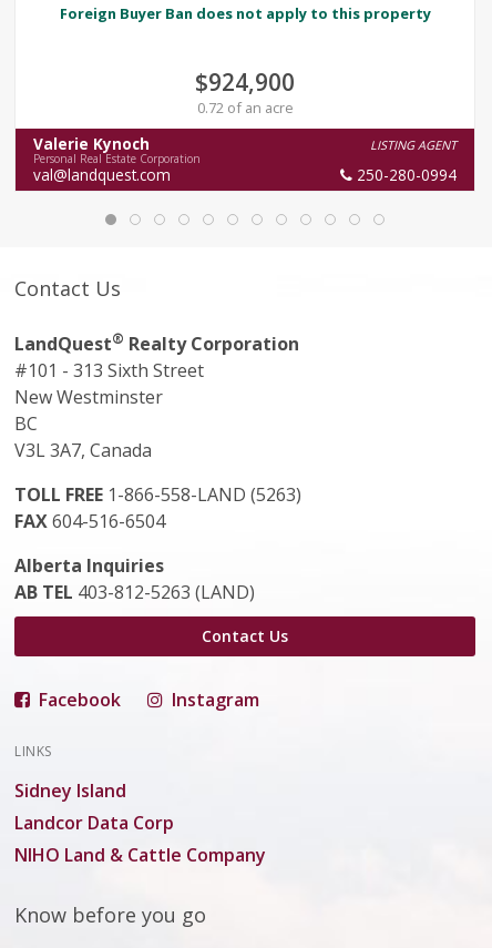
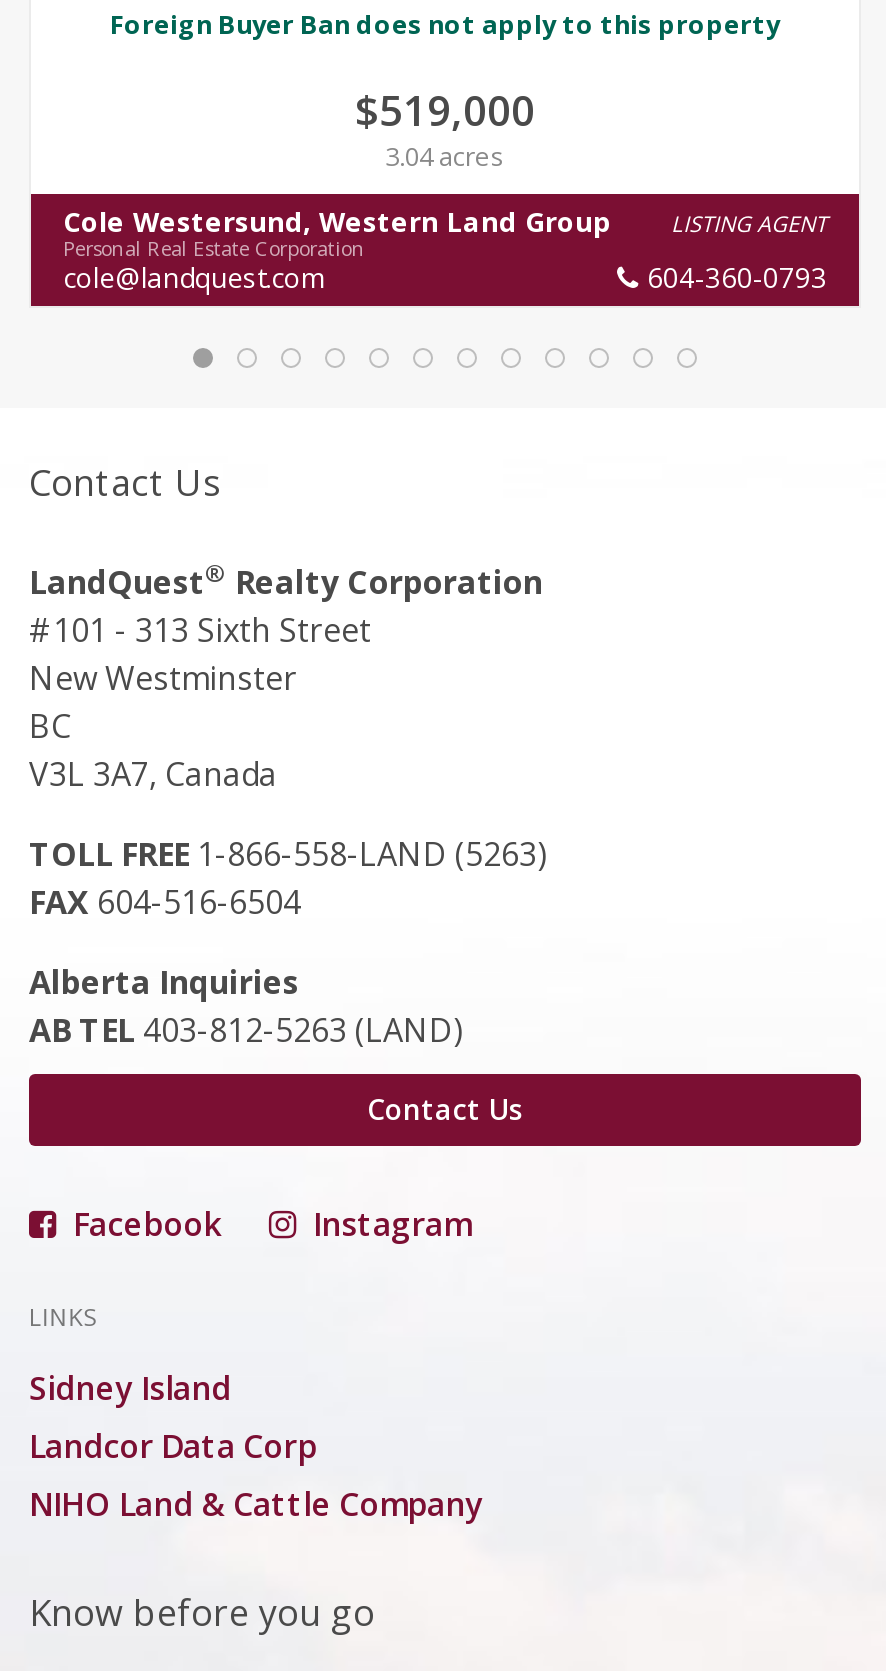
[195,67,295,118] $924,900 | 0.72 of an acre -> [355,82,535,174] $519,000 | 3.04 acres
[33,133,150,154] Valerie Kynoch -> [63,202,611,240] Cole Westersund, Western Land Group
[33,164,457,185] val@landquest.com | 250-280-0994 -> [63,258,827,296] cole@landquest.com | 604-360-0793

